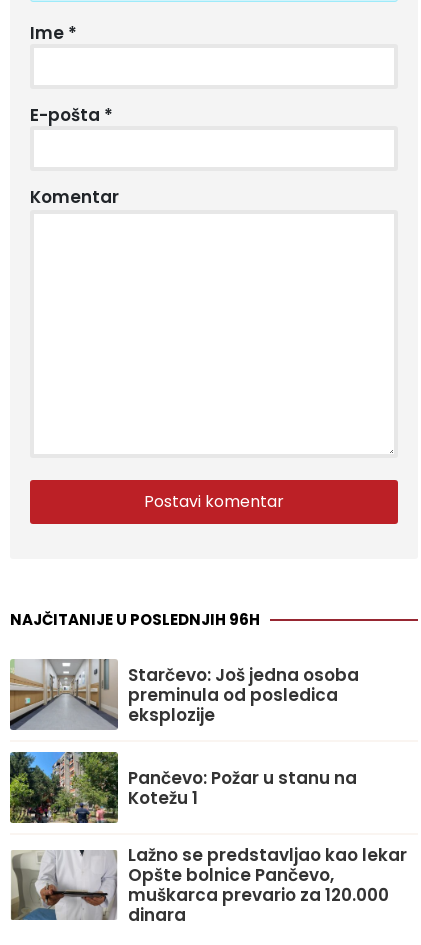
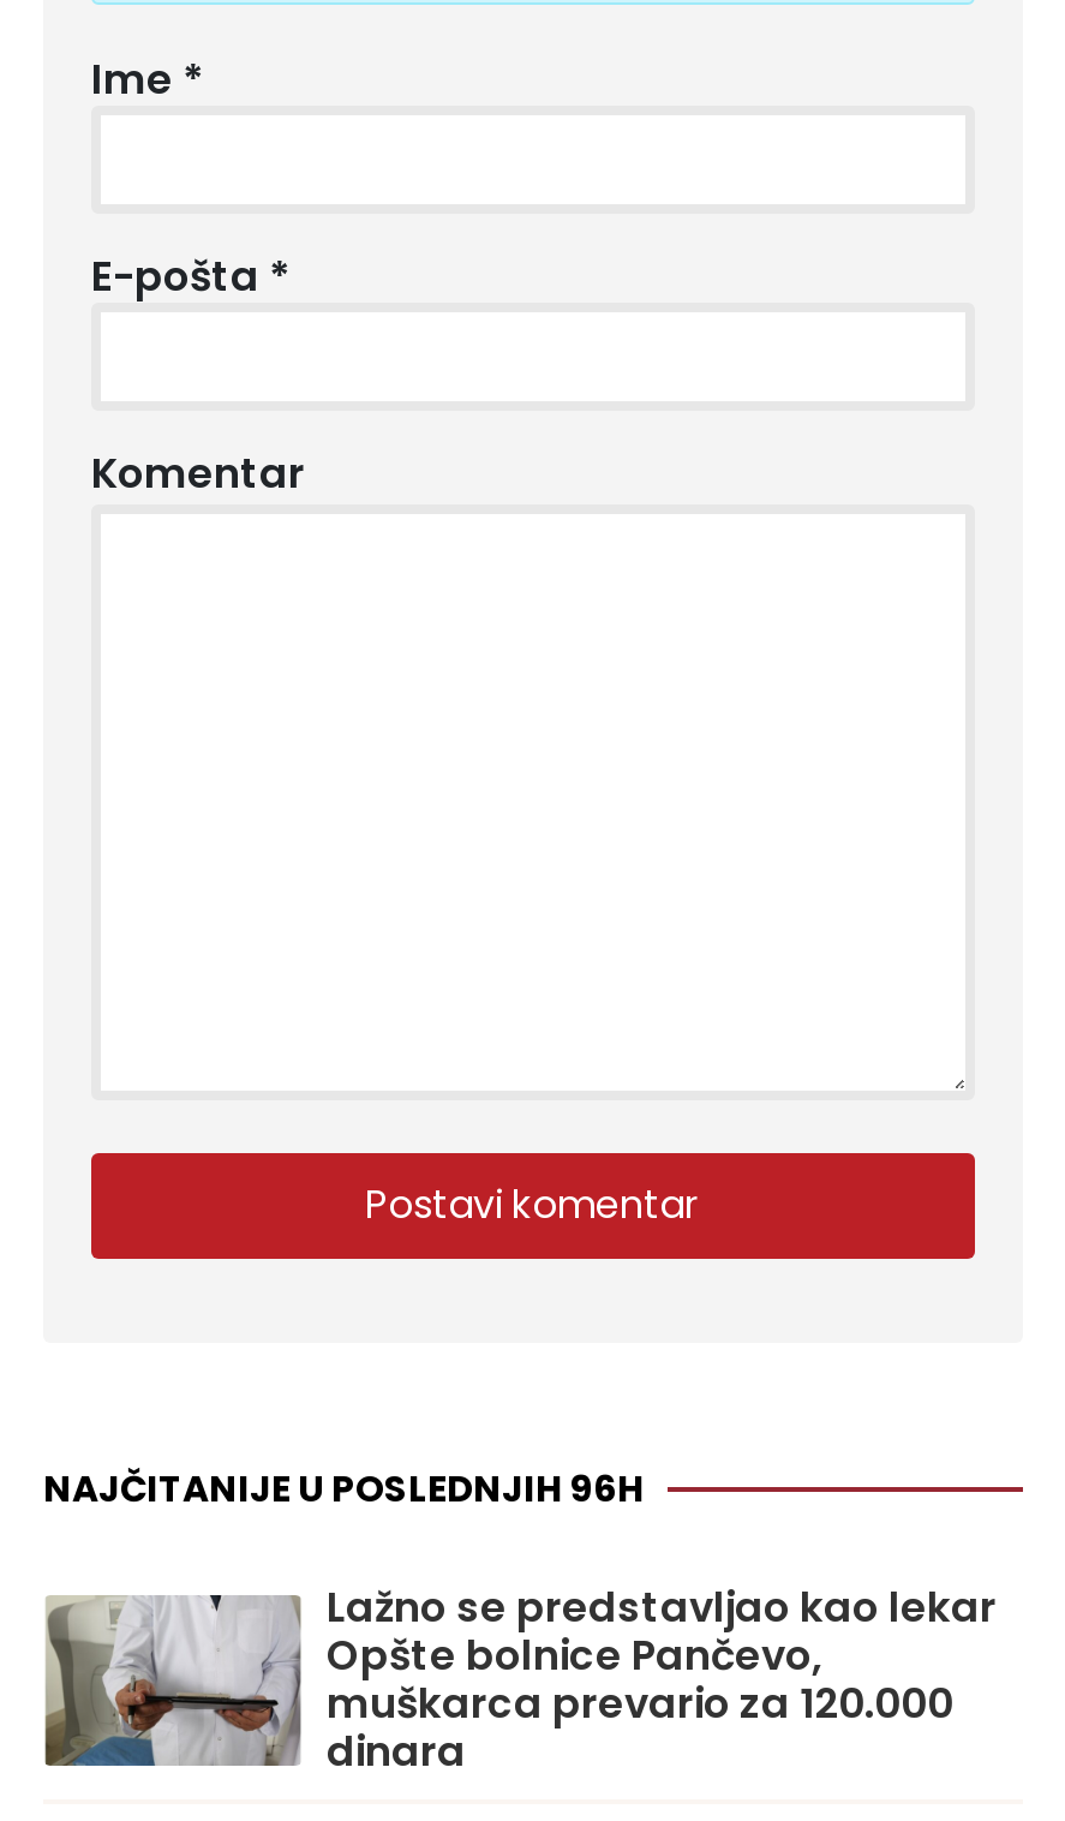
[9,658,359,809] [image] | Starčevo: Još jedna osoba | preminula od posledica | eksplozije | Pančevo: Požar u stanu na | Kotežu 1 -> none
[9,751,119,824] [image] -> none

